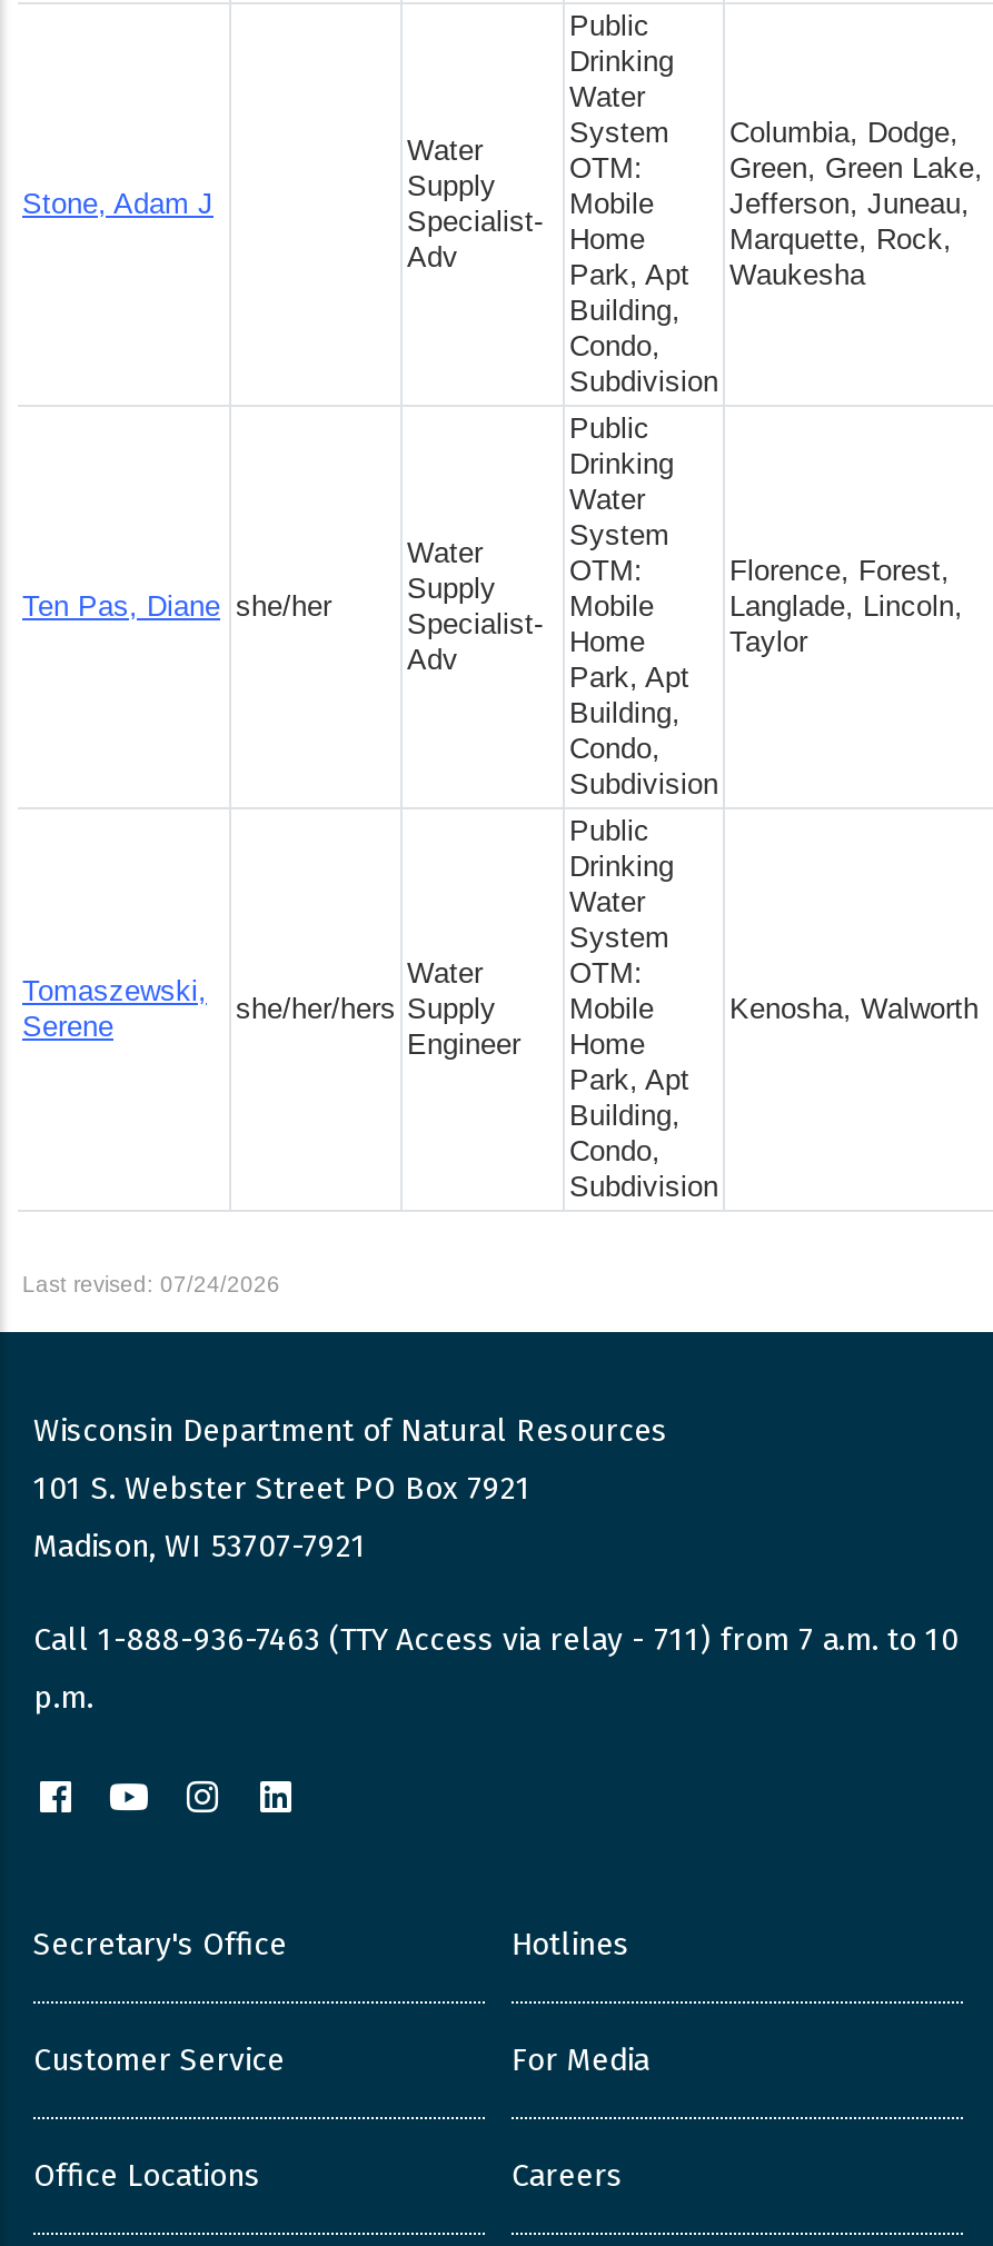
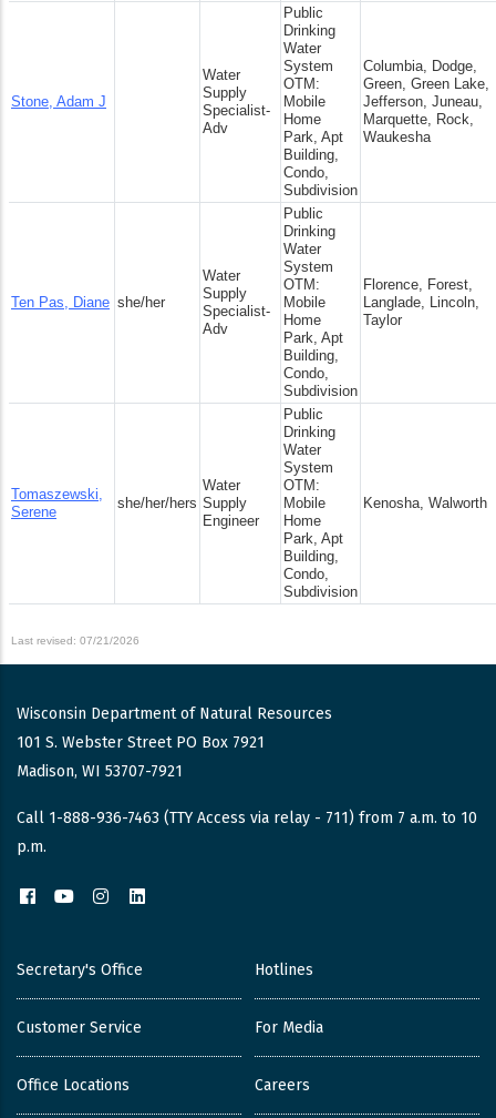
[22,1272,280,1297] Last revised: 07/24/2026 -> [11,635,139,647] Last revised: 07/21/2026

